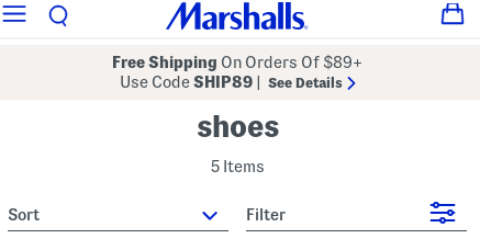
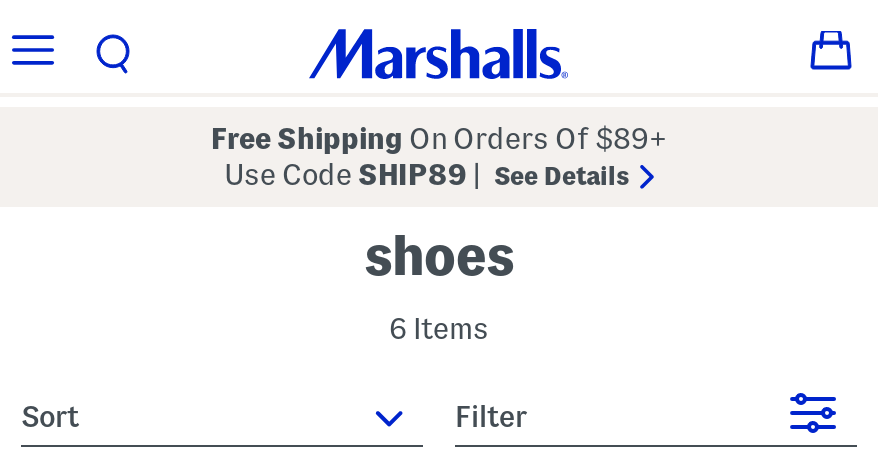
[210,158,264,175] 5 Items -> [389,313,489,345] 6 Items

